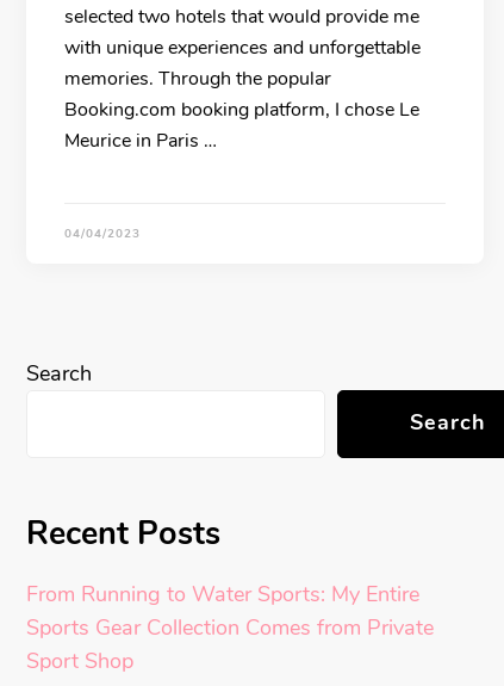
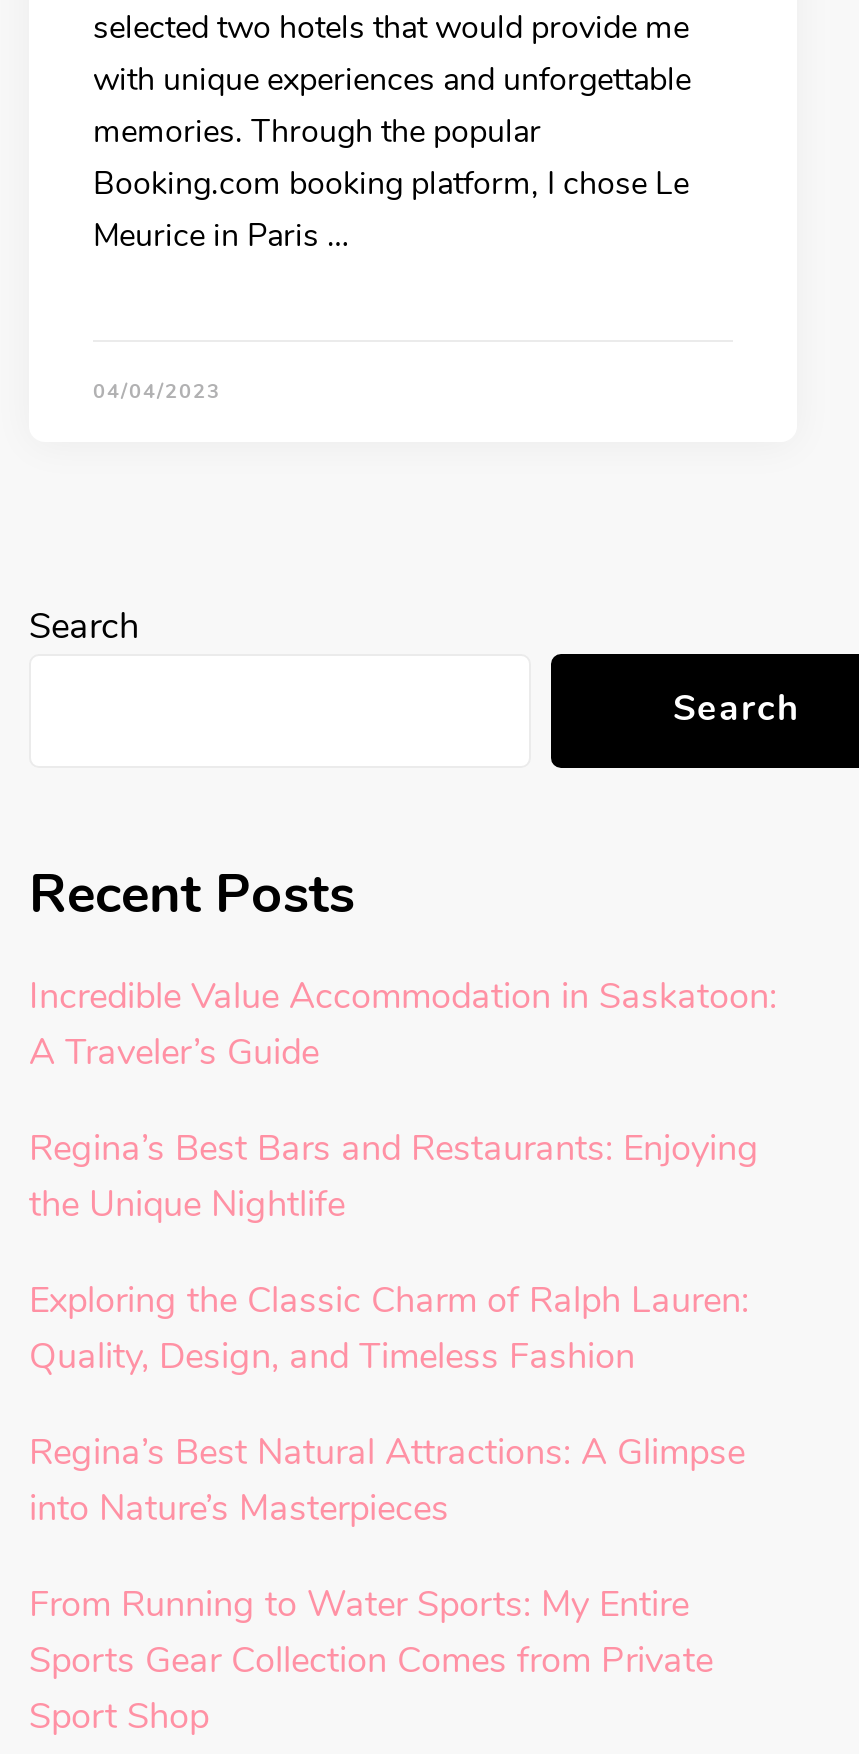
none -> [29,973,777,1533] Incredible Value Accommodation in Saskatoon: | A Traveler’s Guide | Regina’s Best Bars and Restaurants: Enjoying | the Unique Nightlife | Exploring the Classic Charm of Ralph Lauren: | Quality, Design, and Timeless Fashion | Regina’s Best Natural Attractions: A Glimpse | into Nature’s Masterpieces

